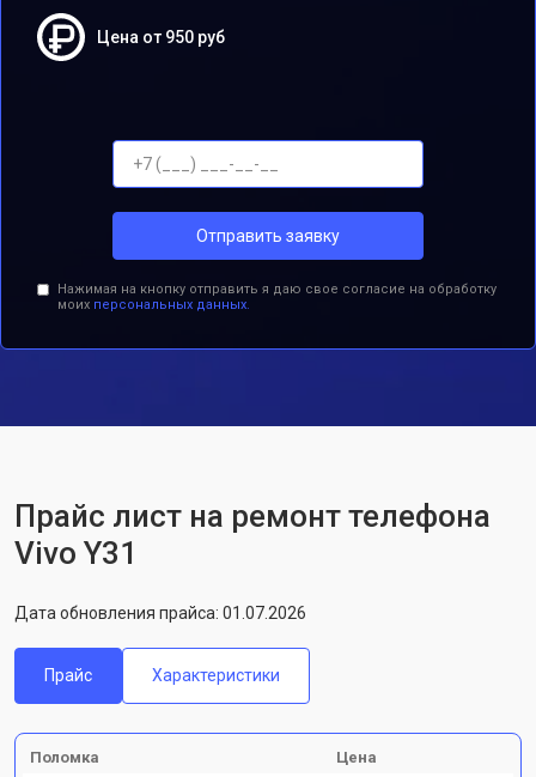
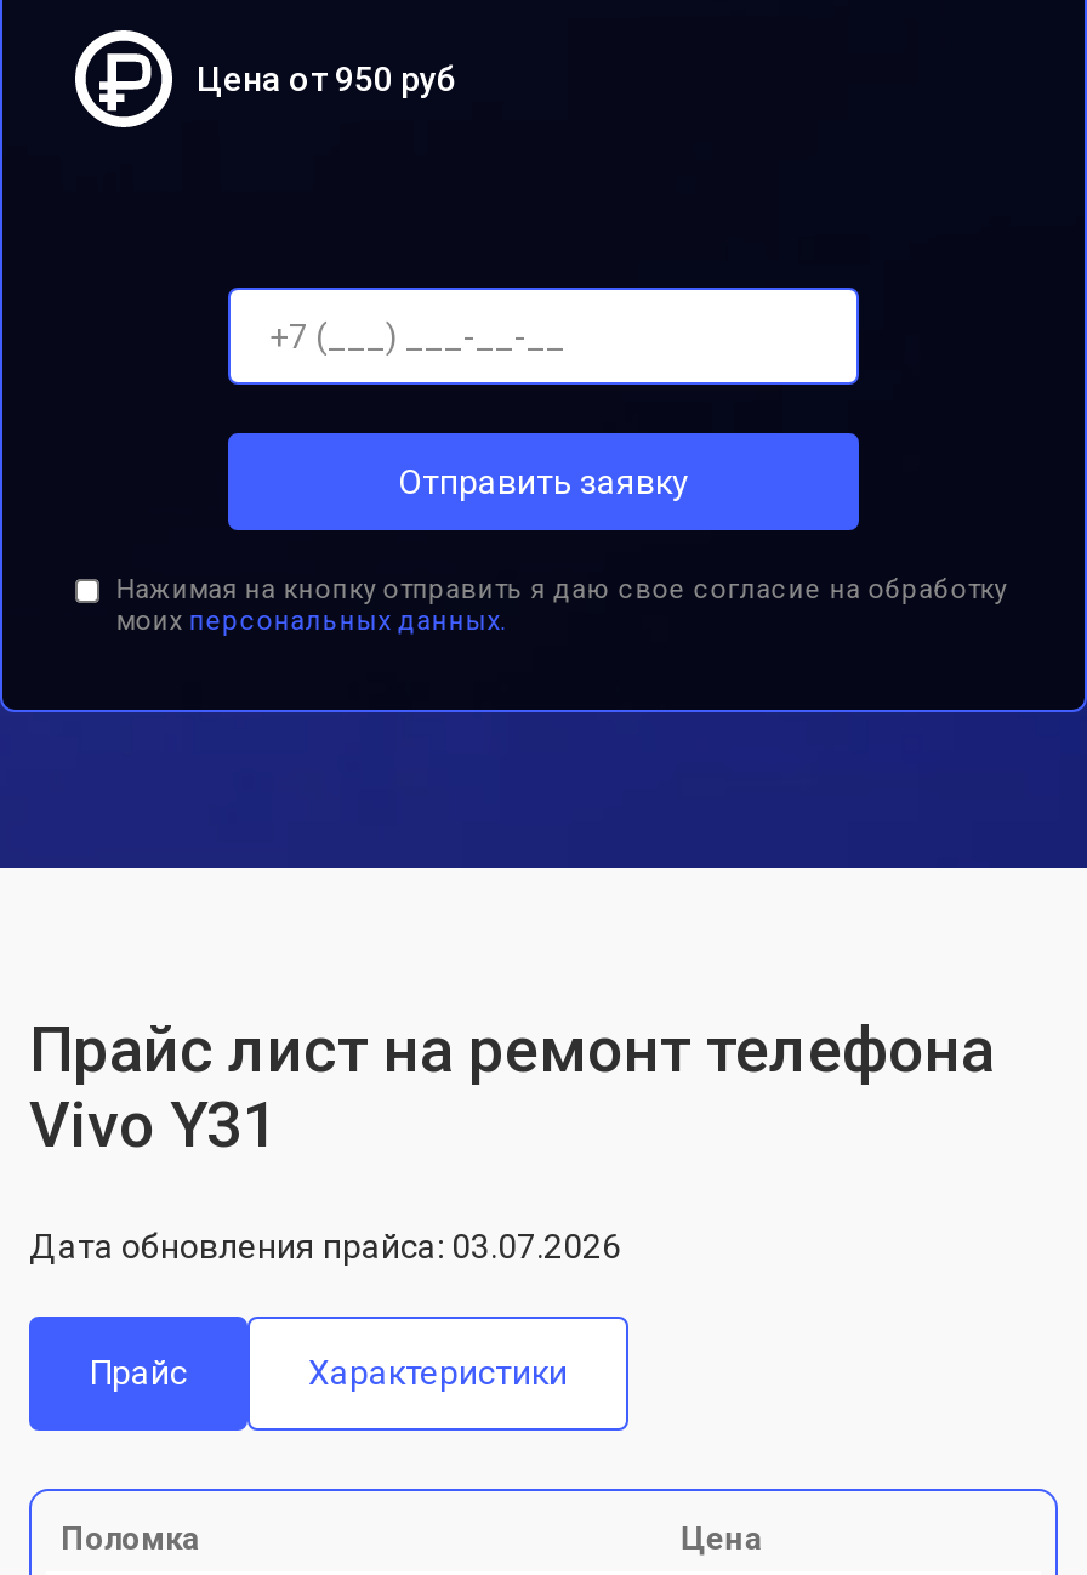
[14,603,306,623] Дата обновления прайса: 01.07.2026 -> [29,1227,621,1266] Дата обновления прайса: 03.07.2026

